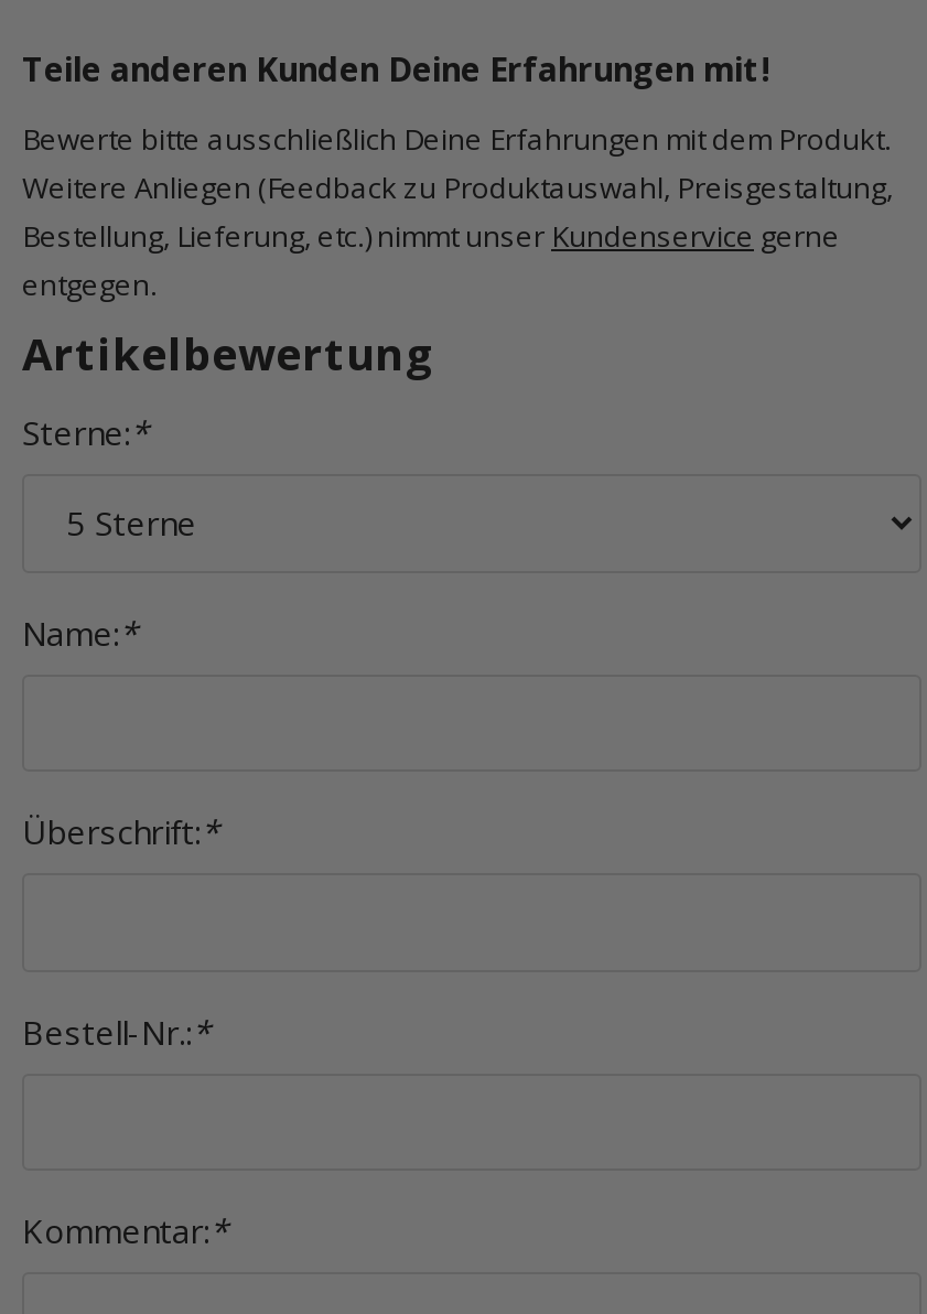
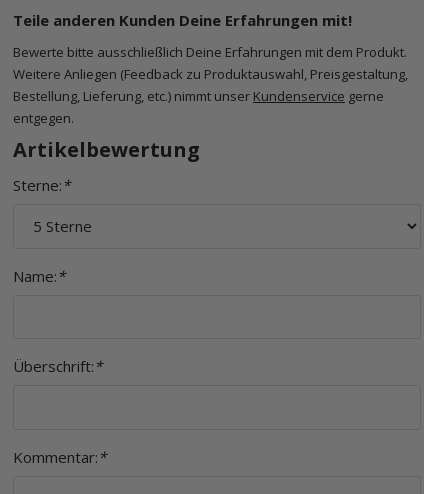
[22,1009,209,1053] Bestell-Nr.:* -> none

